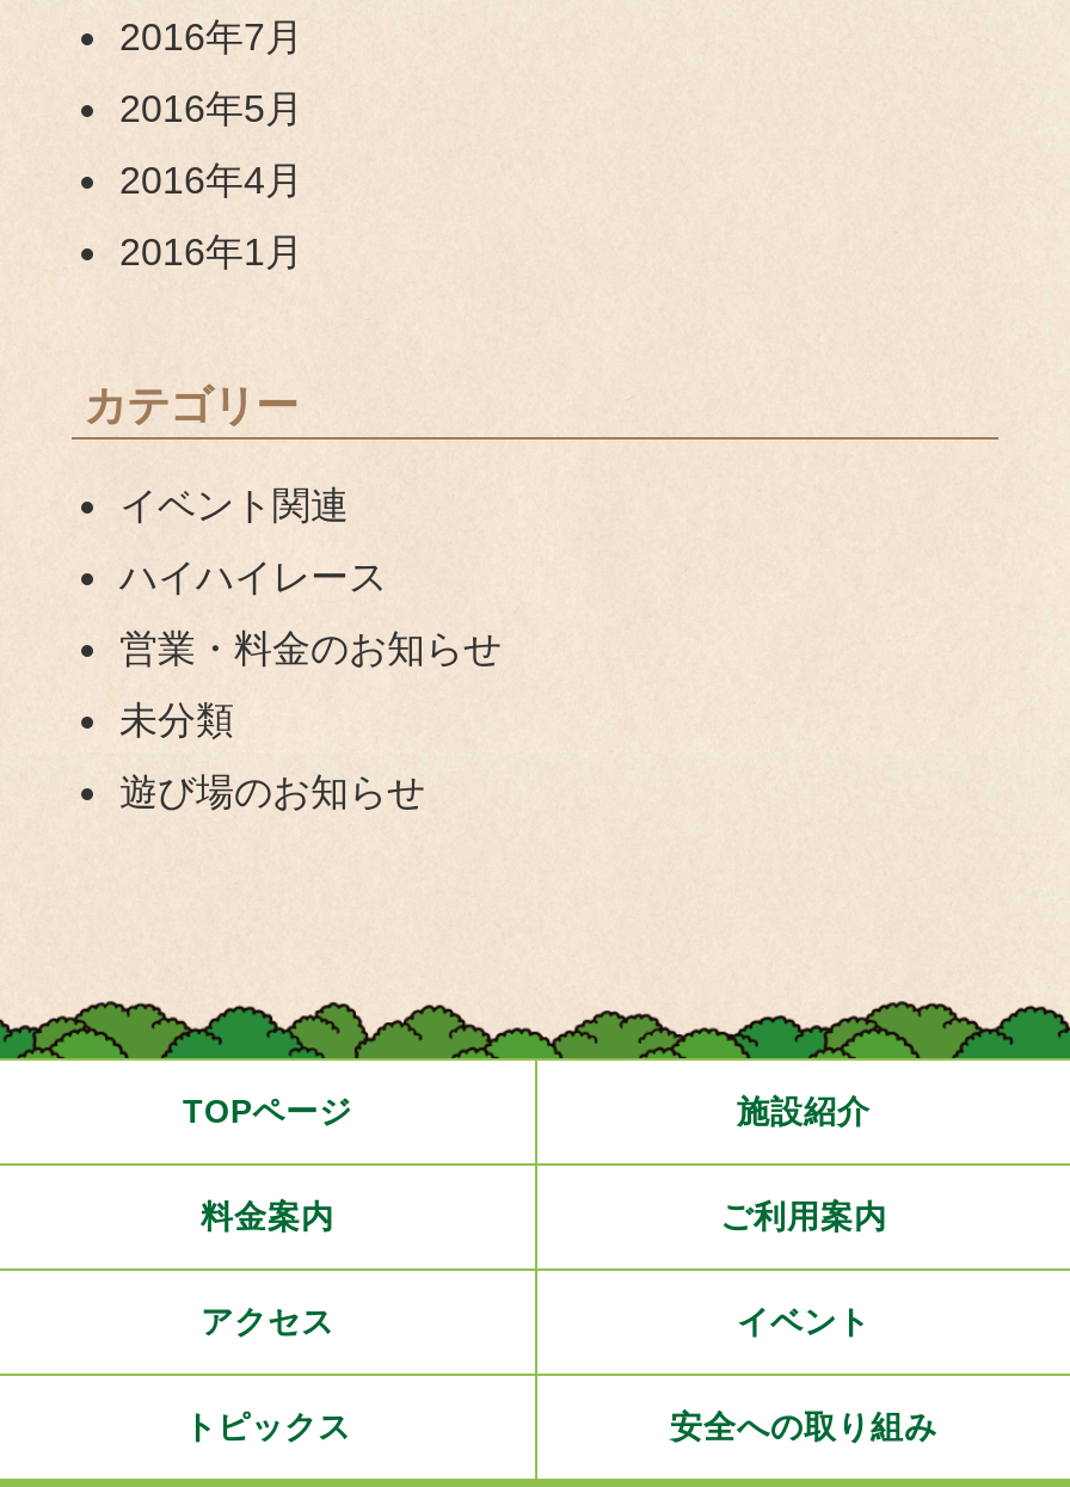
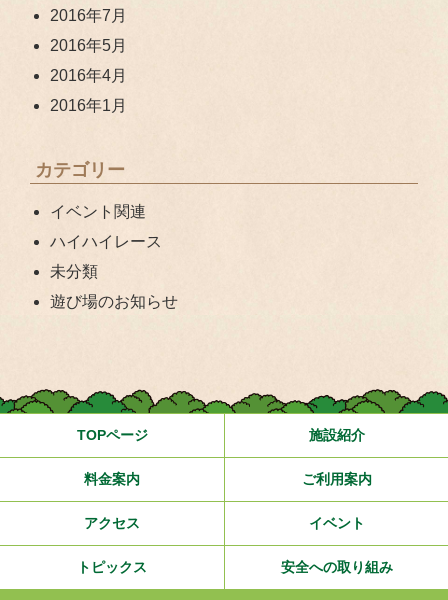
[119,628,502,669] 営業・料金のお知らせ -> none

